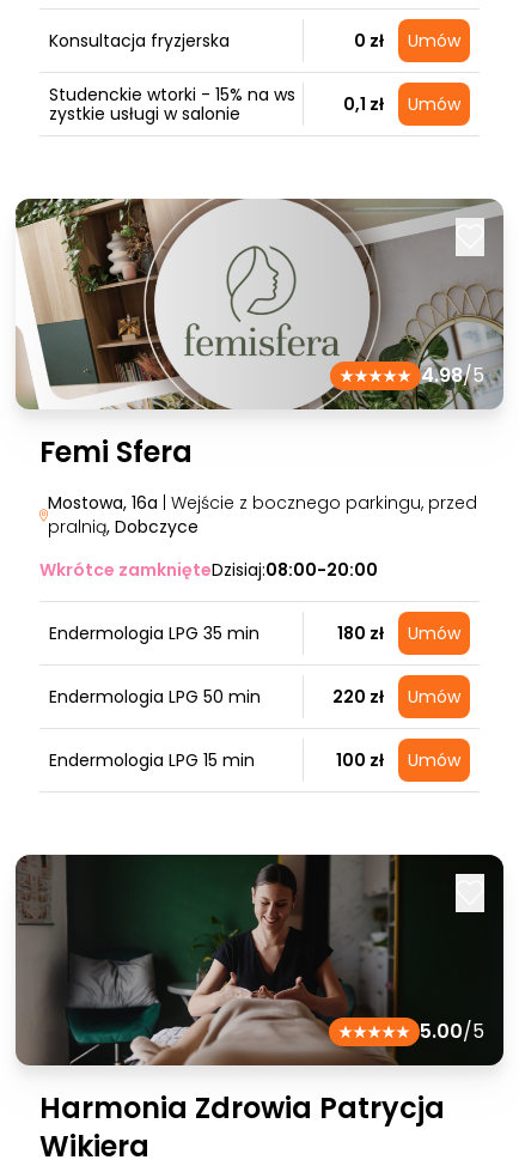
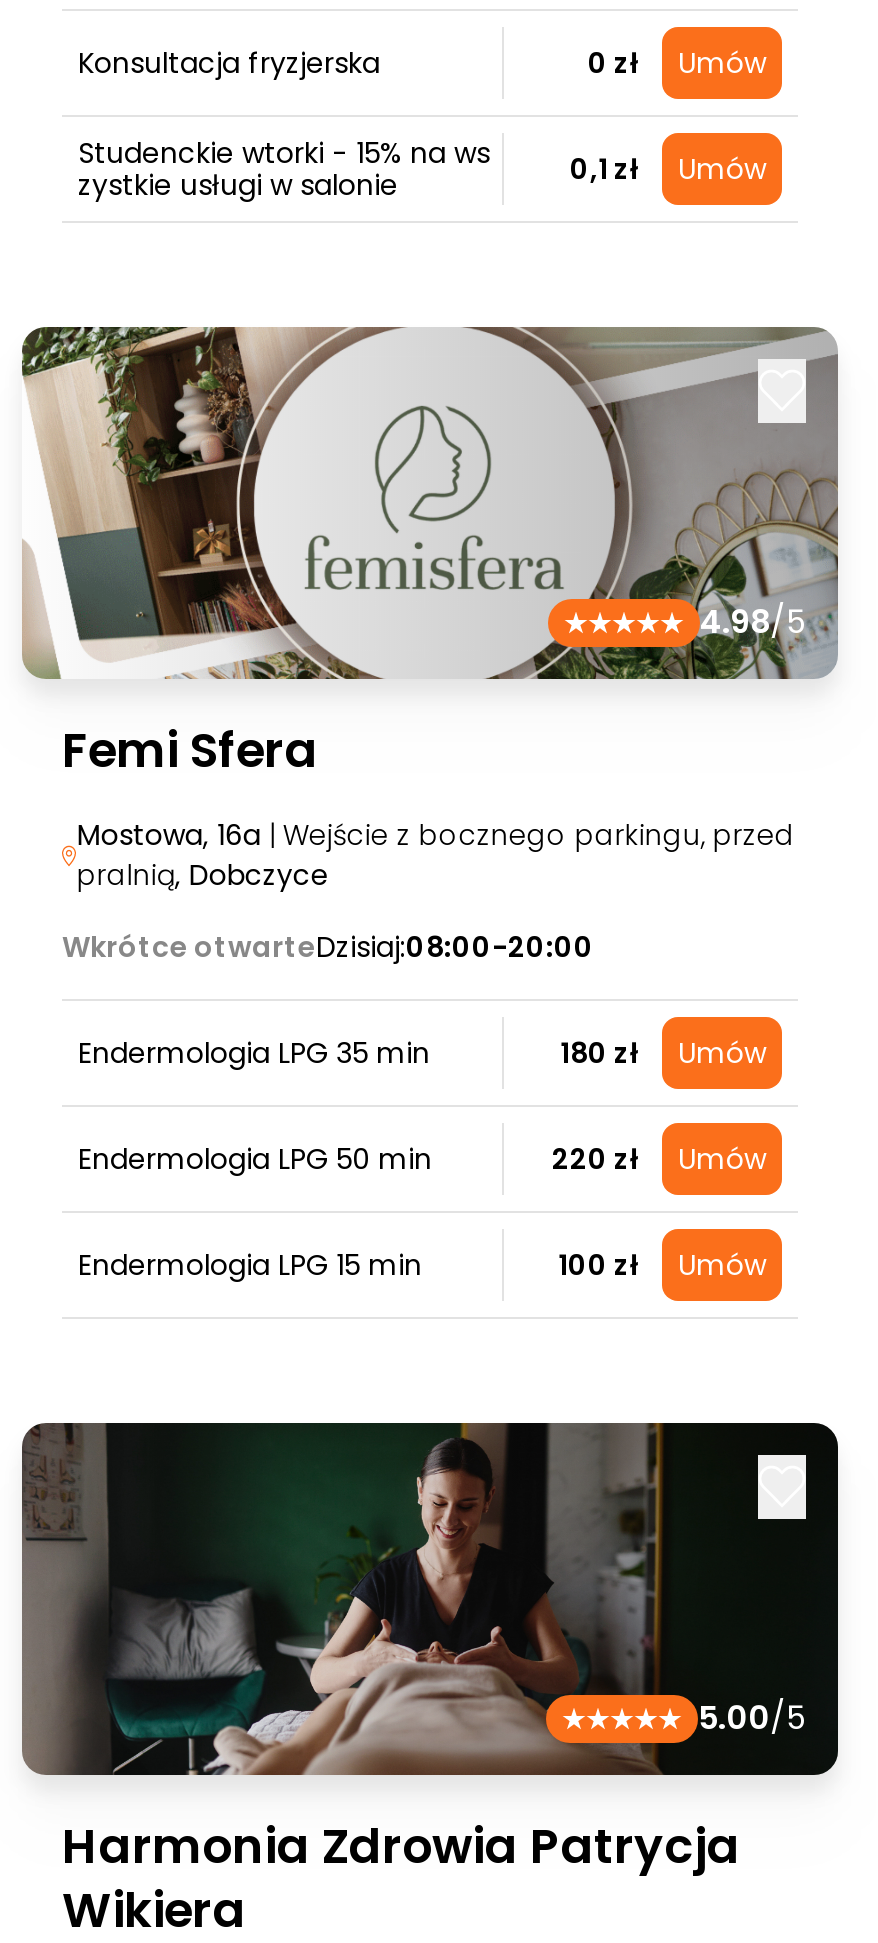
[39,558,378,582] Wkrótce zamknięteDzisiaj:08:00-20:00 -> [62,927,594,967] Wkrótce otwarteDzisiaj:08:00-20:00

